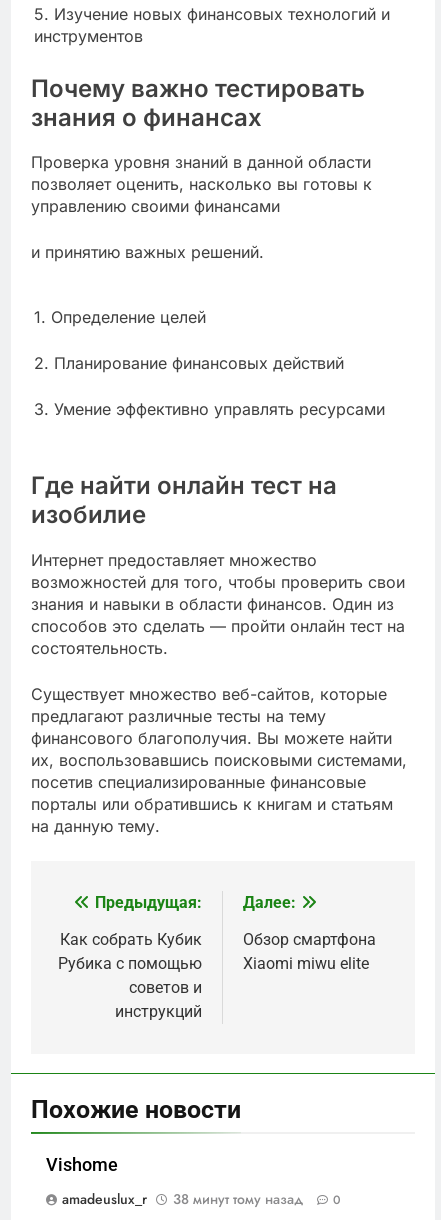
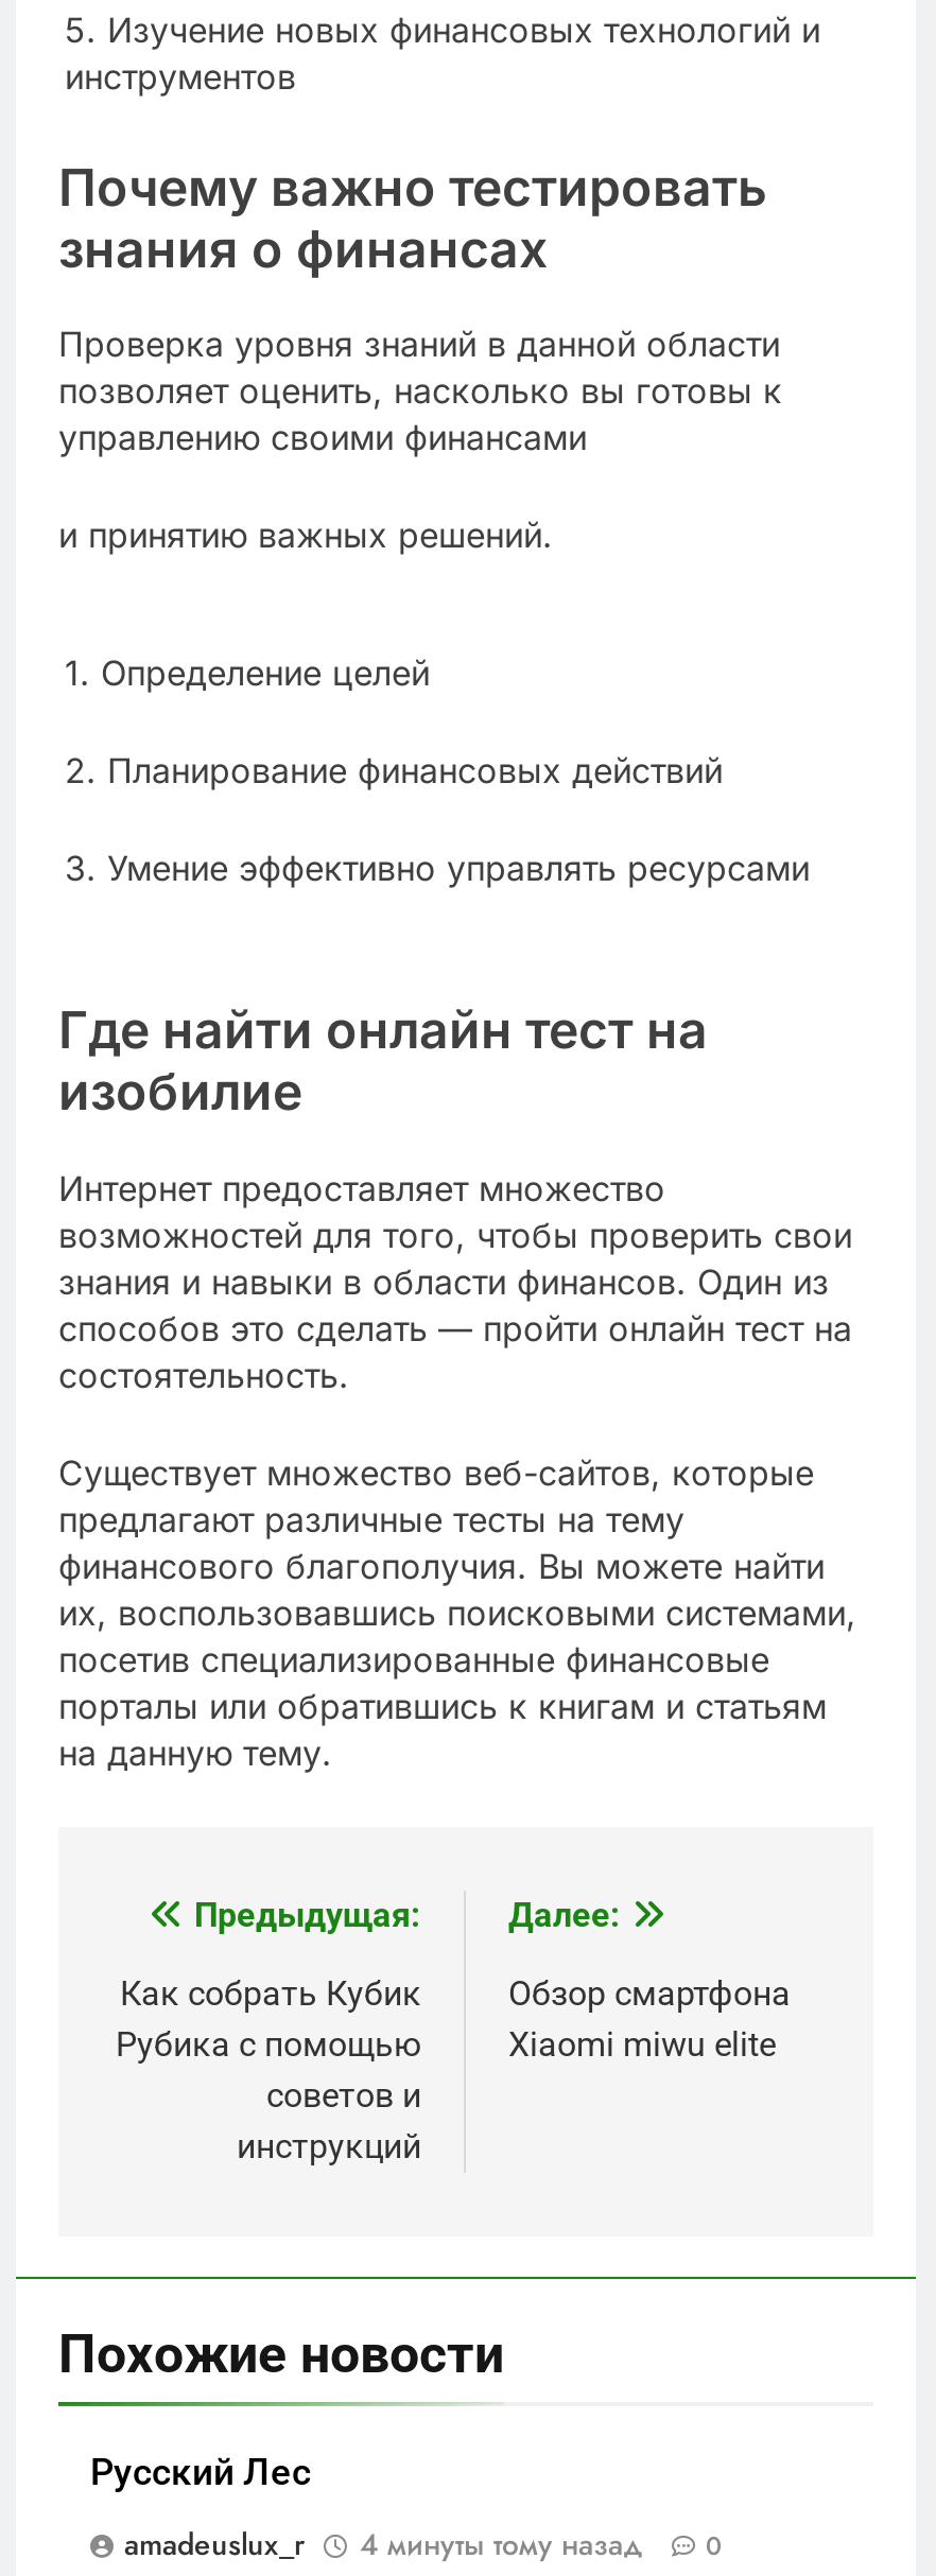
[46,1155,118,1175] Vishome -> [90,2452,311,2494] Русский Лес
[173,1189,303,1209] 38 минут тому назад -> [360,2524,642,2566] 4 минуты тому назад

